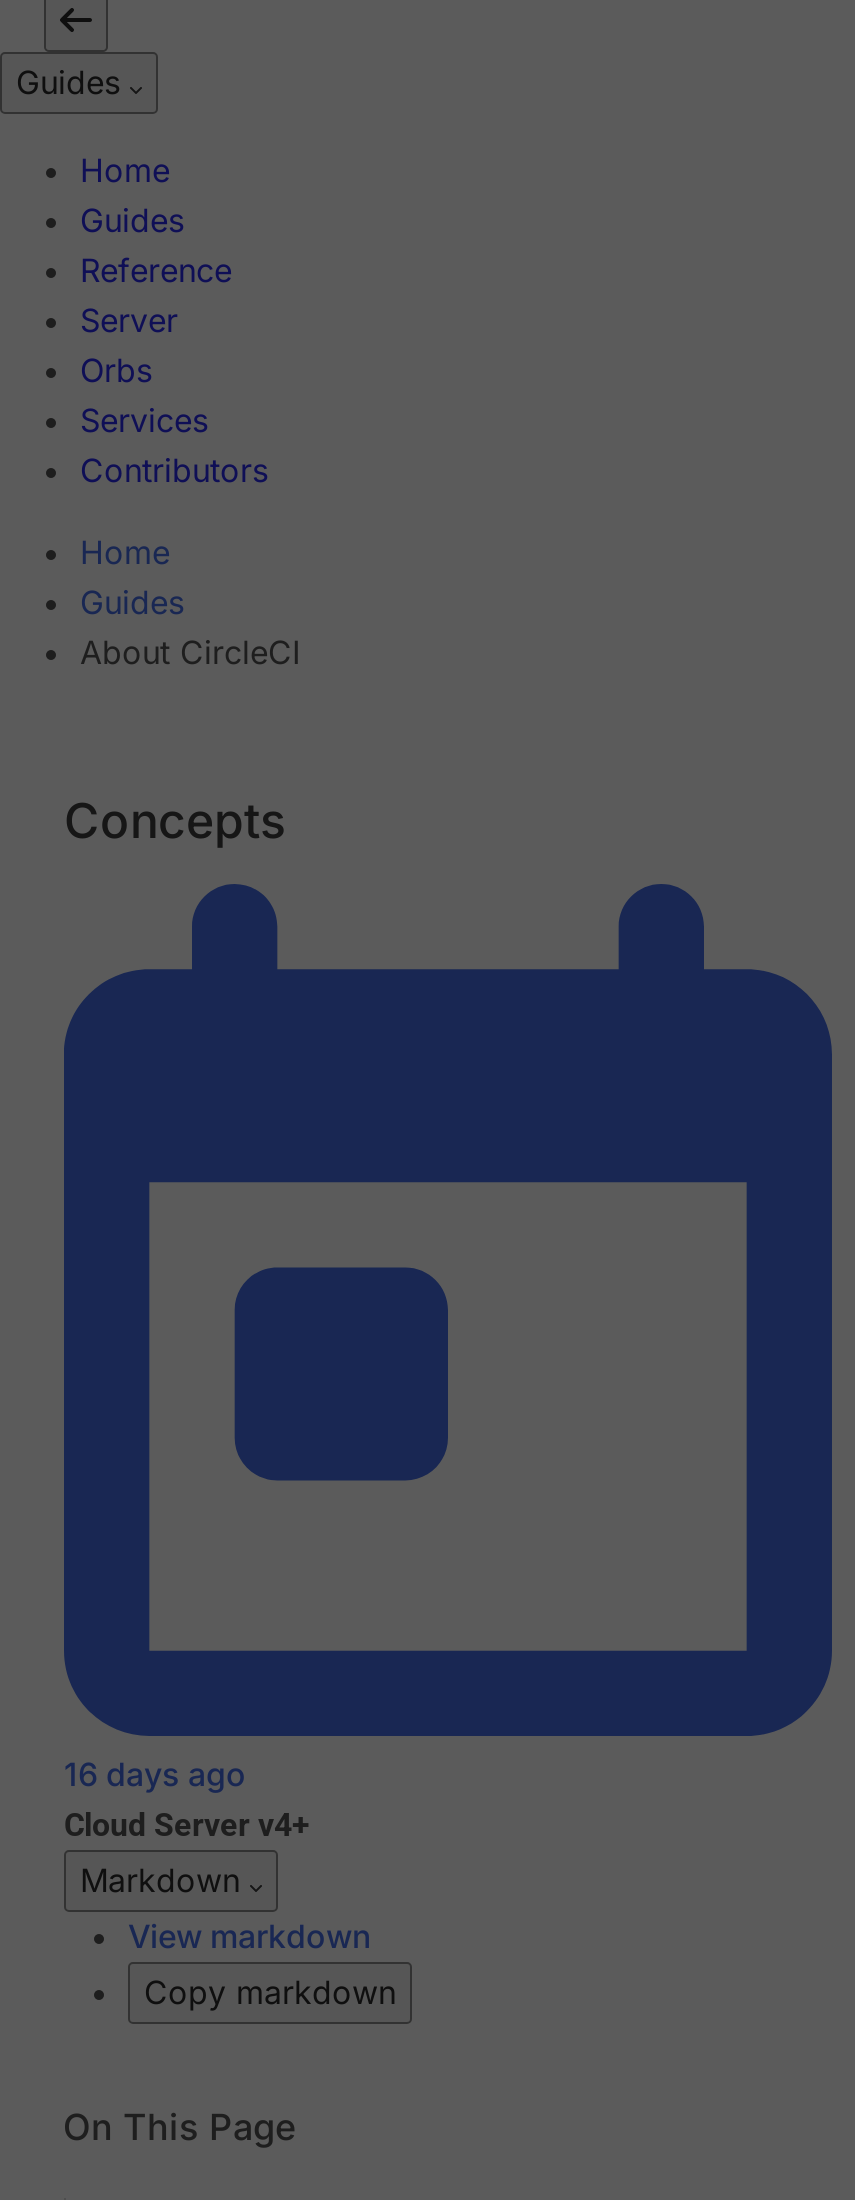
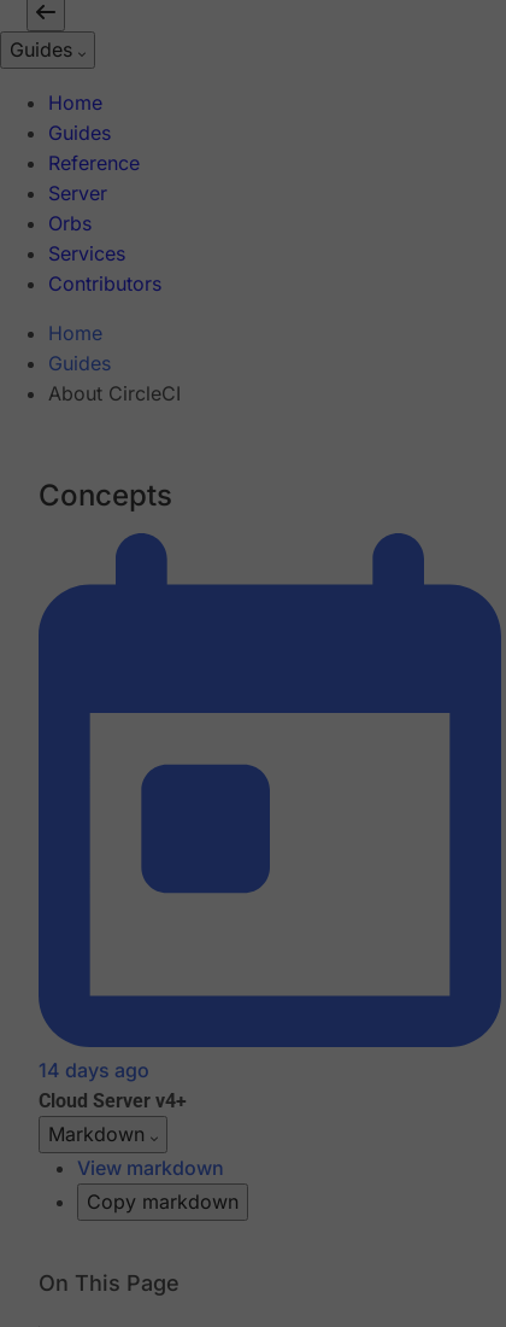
[64,1755,246,1795] 16 days ago -> [39,1059,149,1083] 14 days ago

